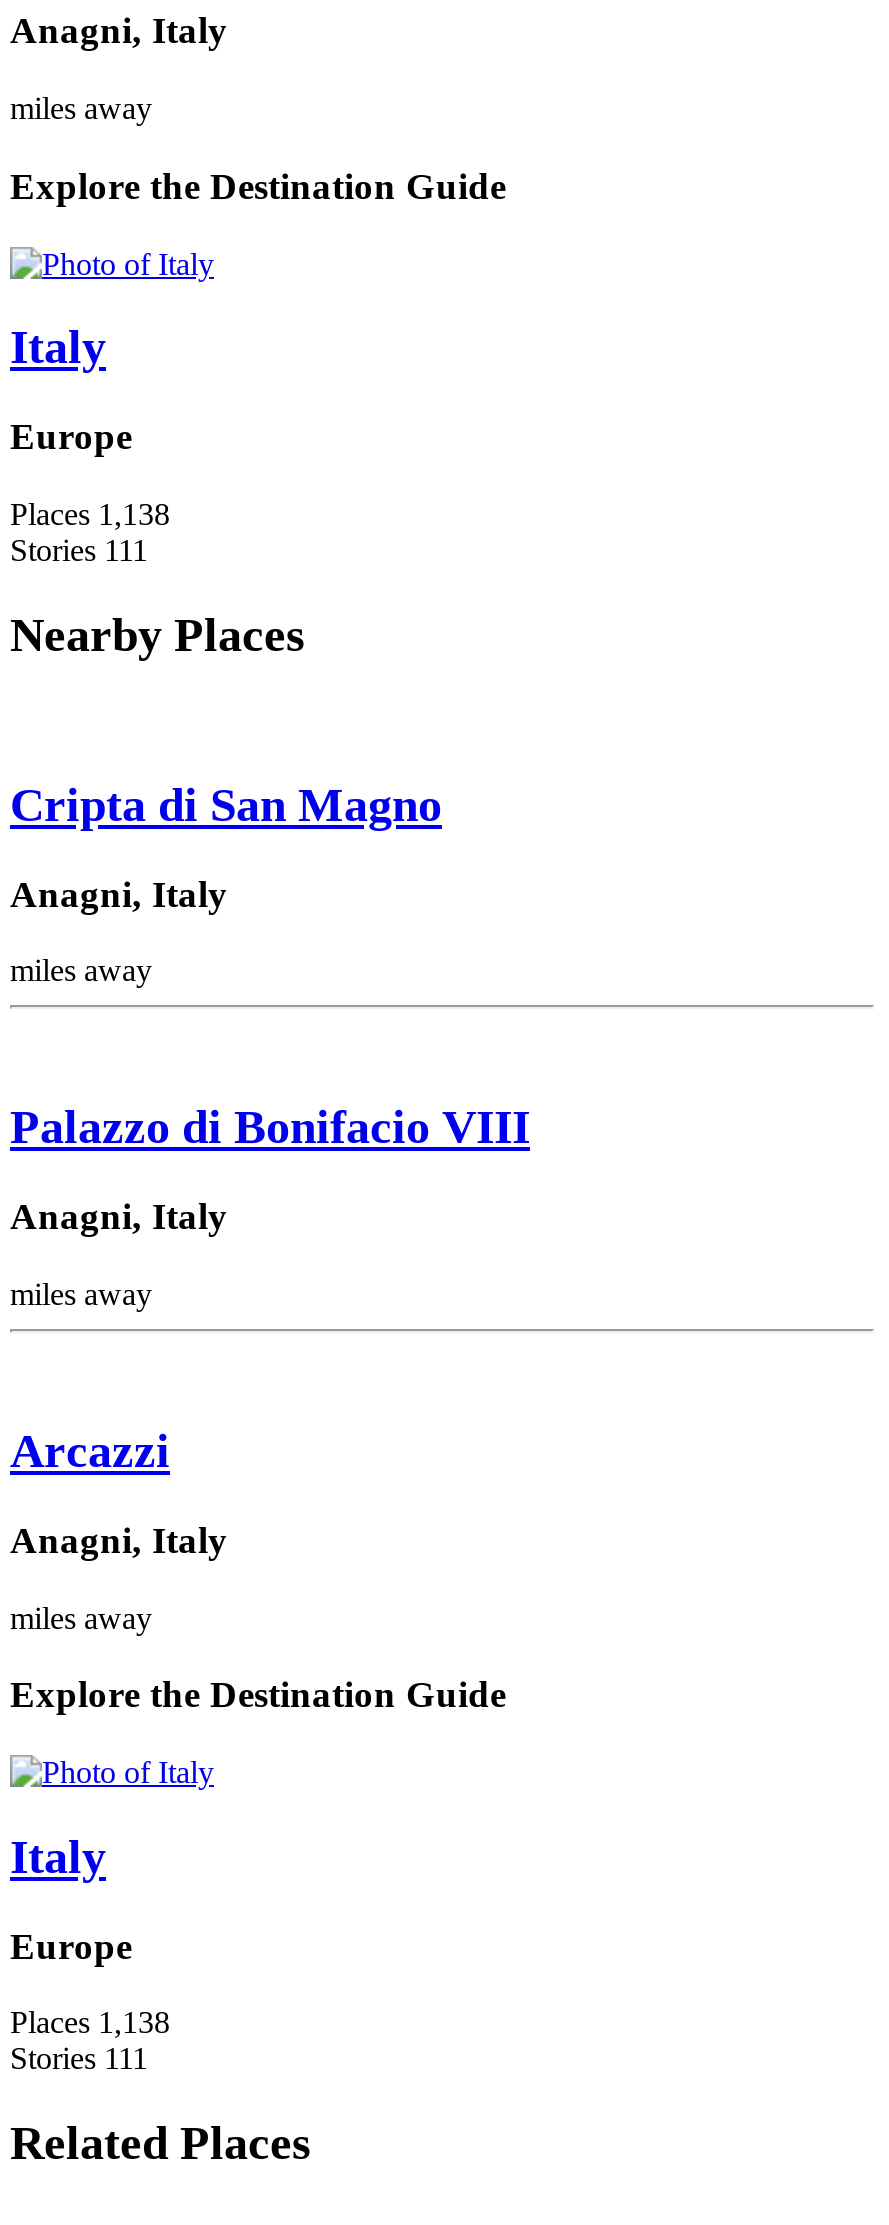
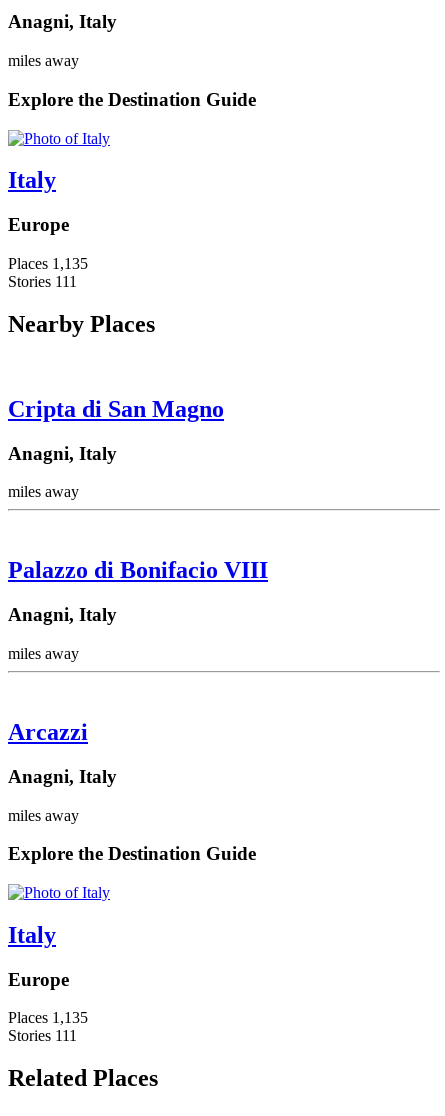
[10,497,170,531] Places 1,138 -> [8,255,88,272] Places 1,135
[10,2006,170,2040] Places 1,138 -> [8,1009,88,1026] Places 1,135

